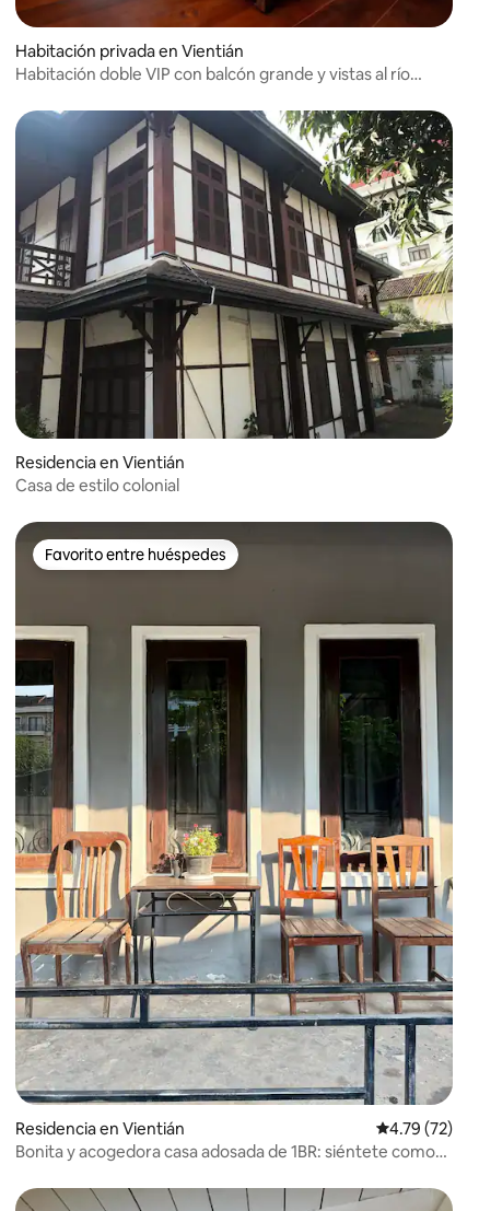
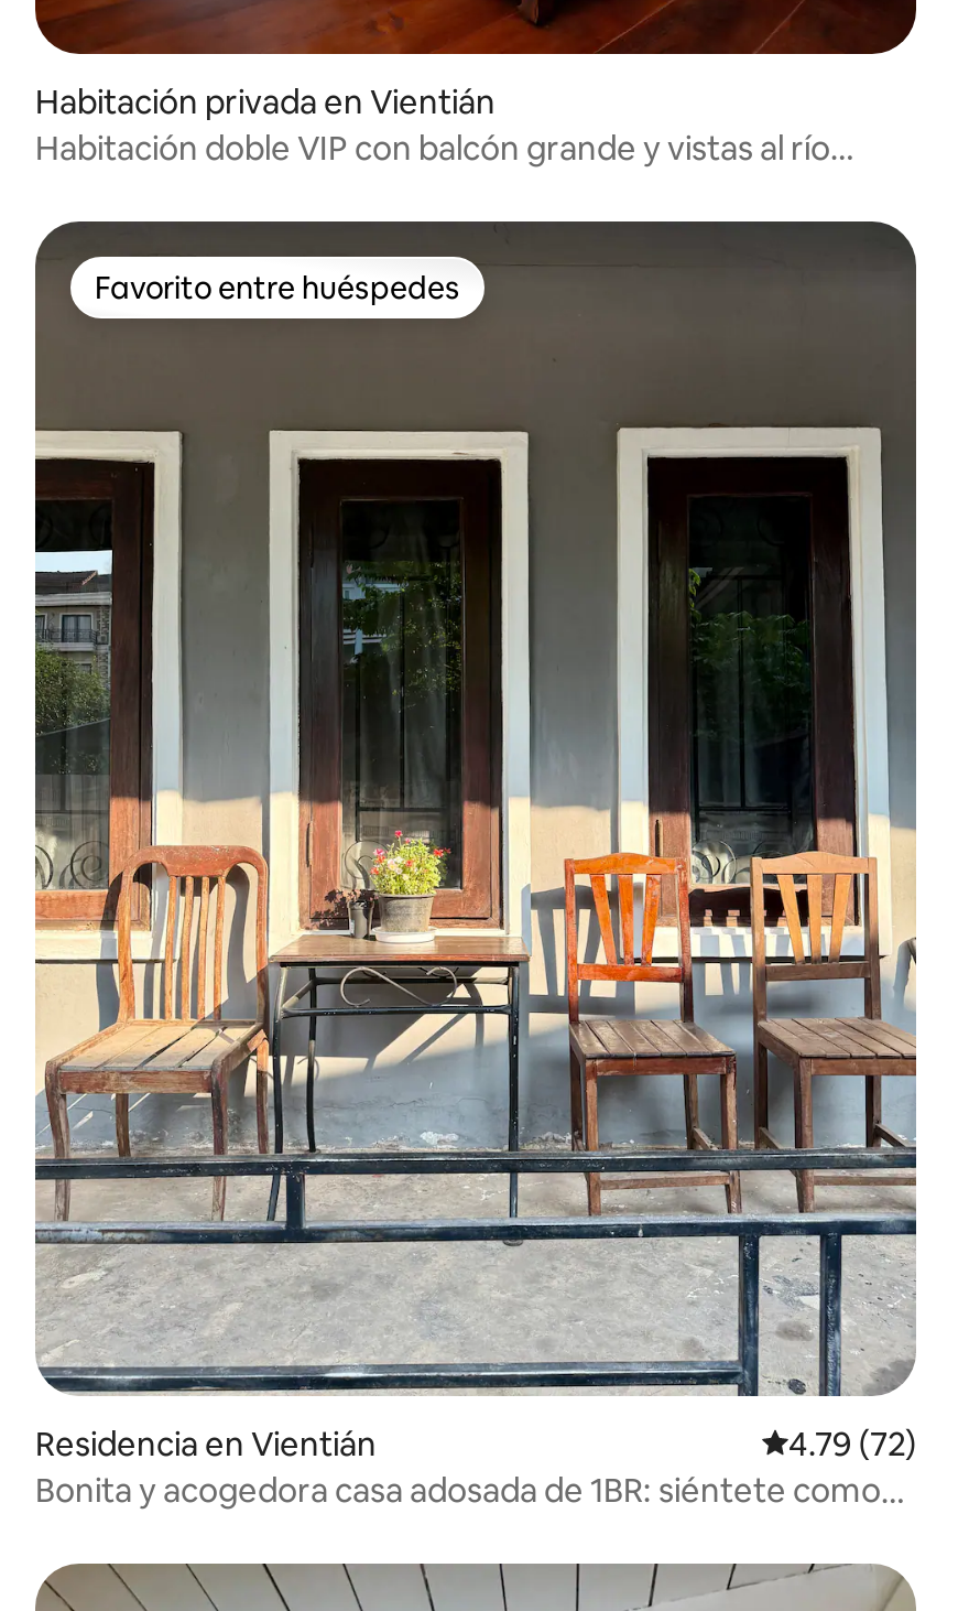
[15,109,453,495] [image] | Residencia en Vientián | Casa de estilo colonial -> none

